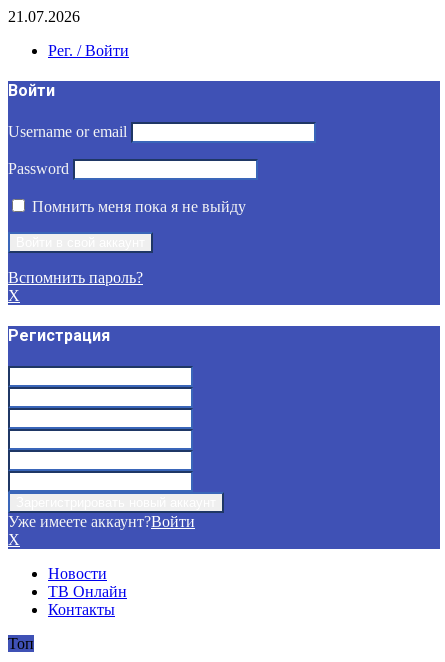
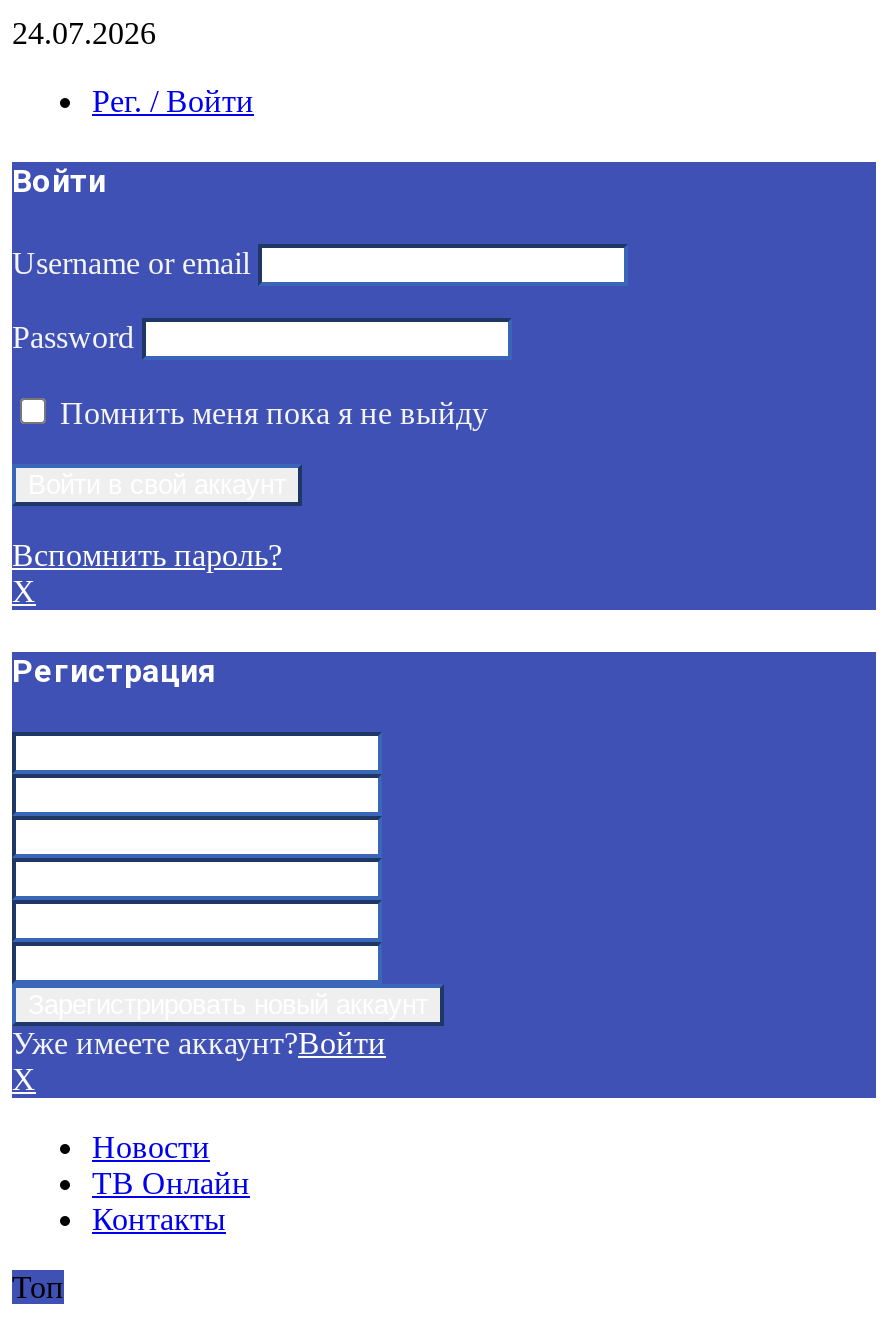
[8,8,80,25] 21.07.2026 -> [12,16,156,50] 24.07.2026

